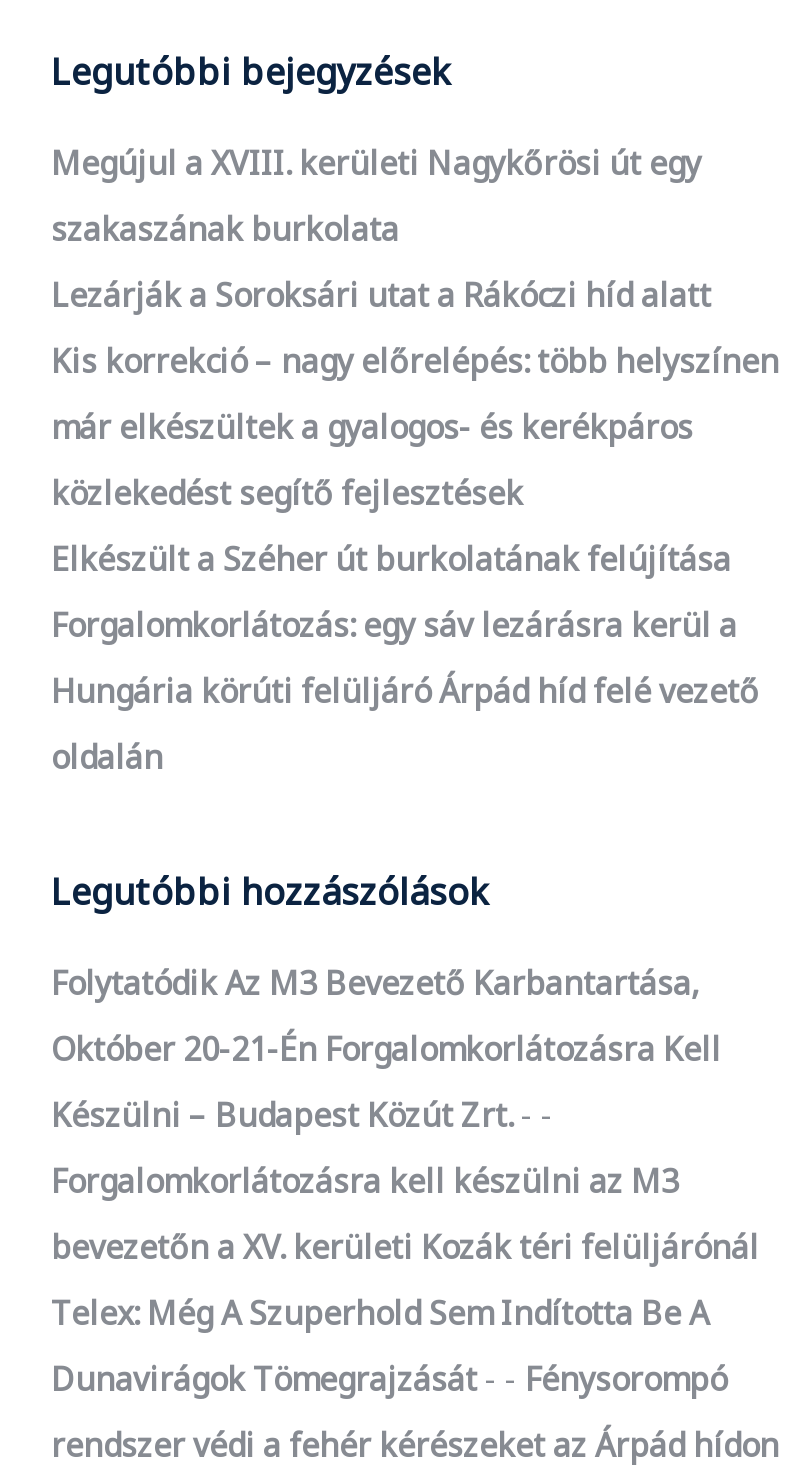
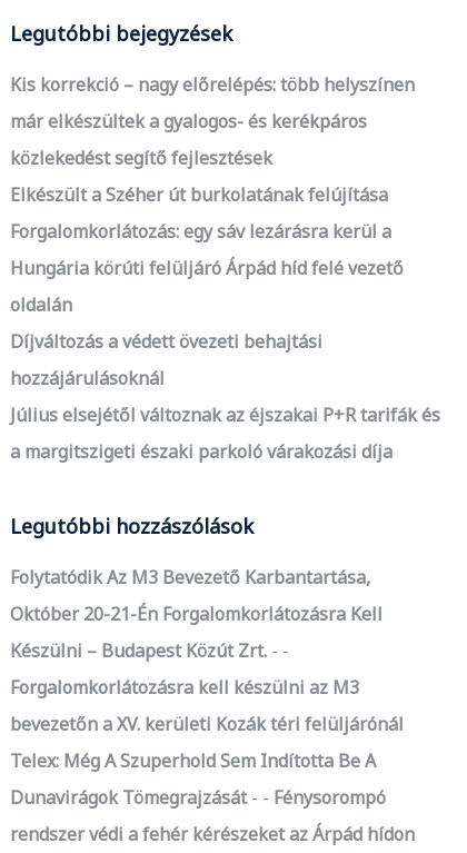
[51,141,711,317] Megújul a XVIII. kerületi Nagykőrösi út egy | szakaszának burkolata | Lezárják a Soroksári utat a Rákóczi híd alatt -> none
moved [51,339,779,779] -> [10,73,415,317]: Kis korrekció – nagy előrelépés: több helyszínen | már elkészültek a gyalogos- és kerékpáros | közlekedést segítő fejlesztések | Elkészült a Széher út burkolatának felújítása | Forgalomkorlátozás: egy sáv lezárásra kerül a | Hungária körúti felüljáró Árpád híd felé vezető | oldalán
none -> [10,329,440,464] Díjváltozás a védett övezeti behajtási | hozzájárulásoknál | Július elsejétől változnak az éjszakai P+R tarifák és | a margitszigeti északi parkoló várakozási díja

